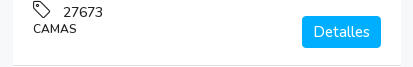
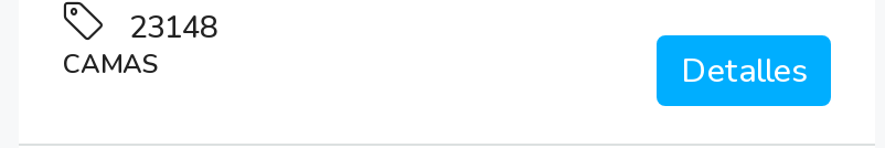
[63,3,103,22] 27673 -> [129,7,217,49] 23148

